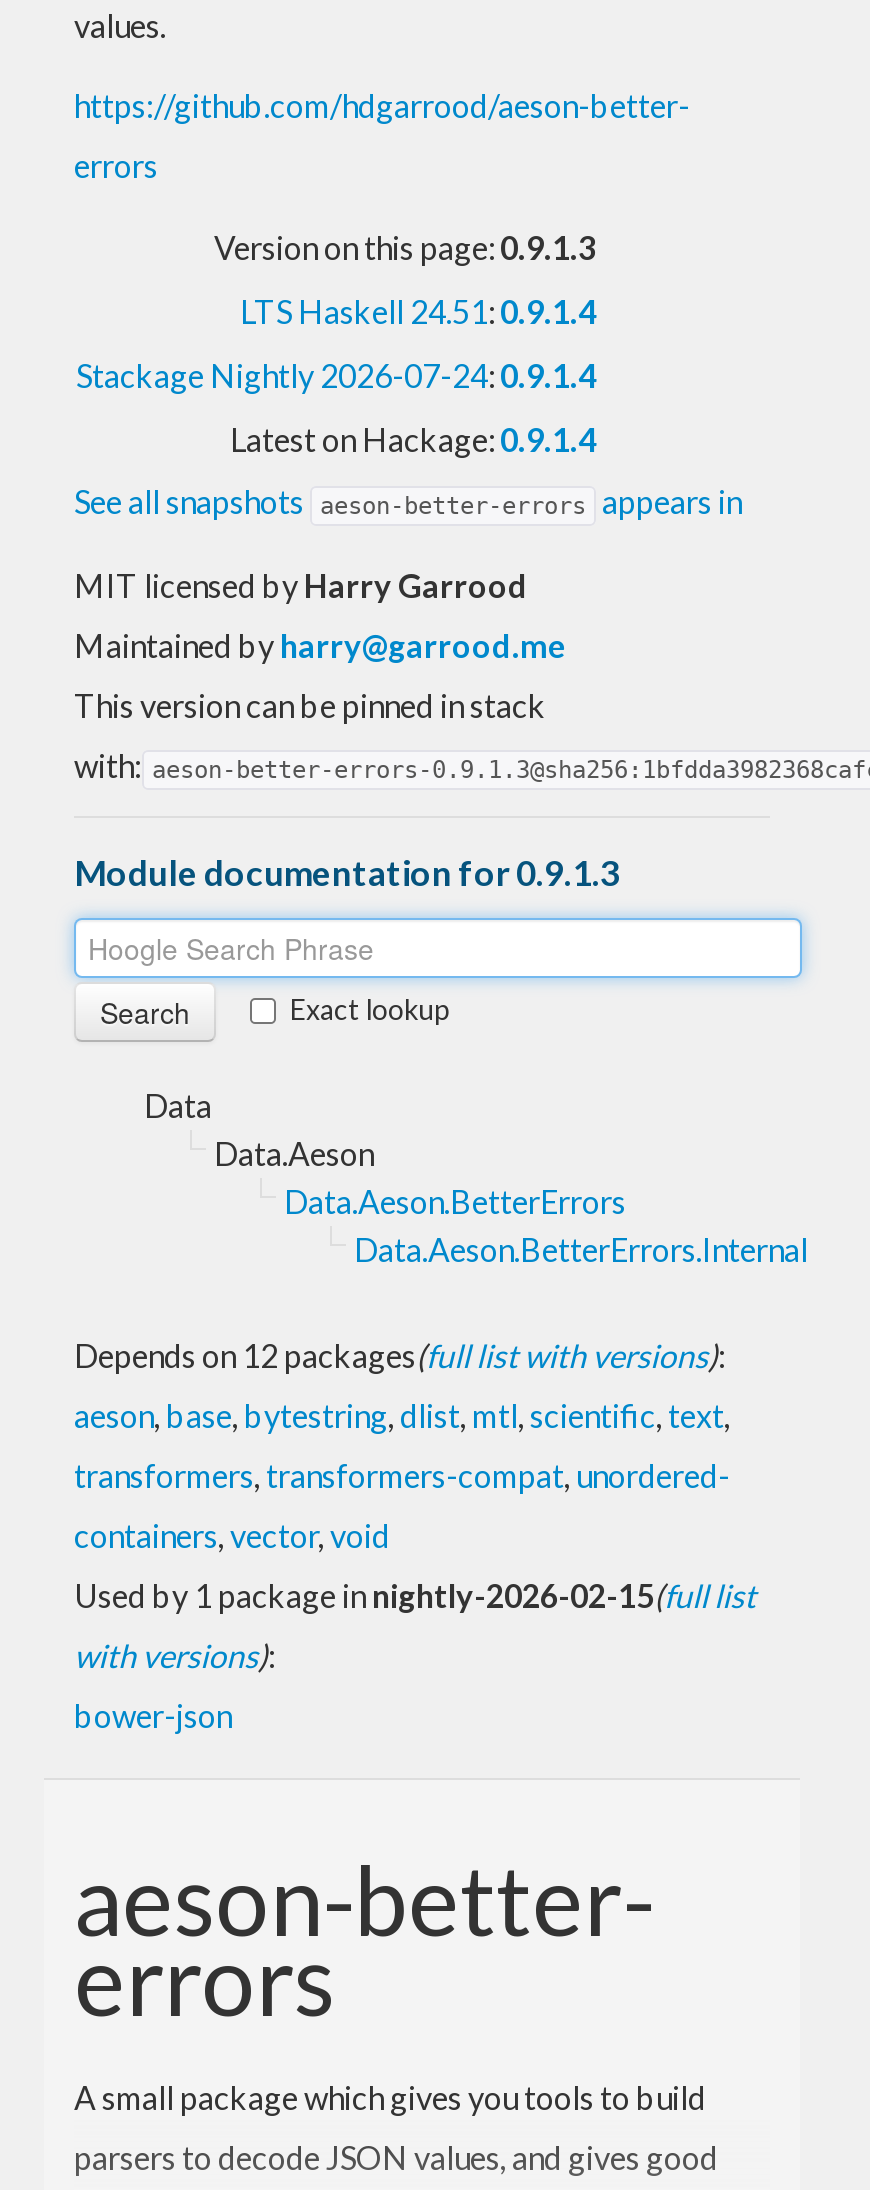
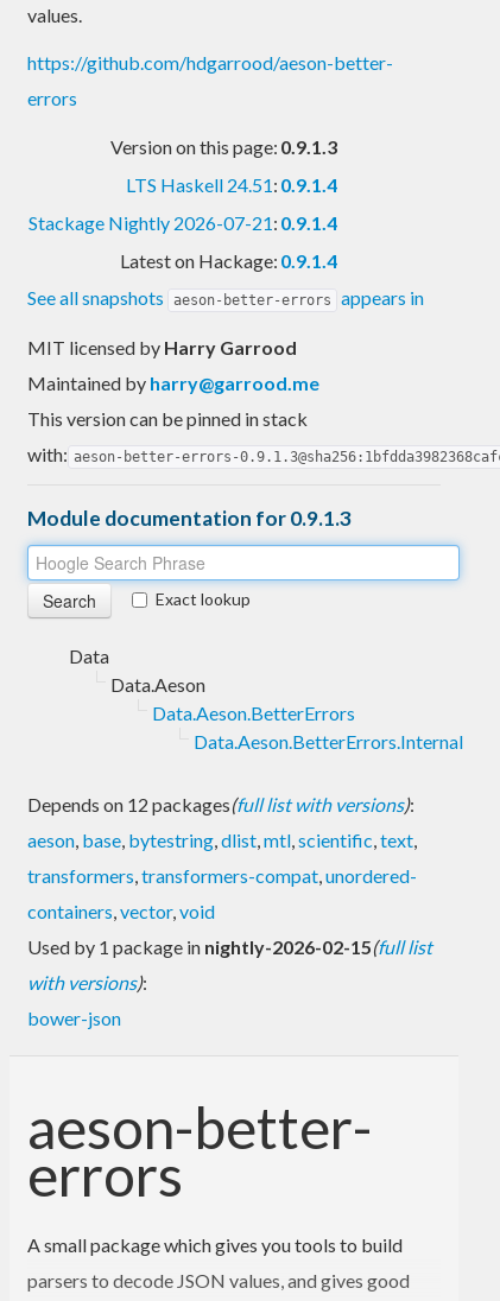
[76,356,596,394] Stackage Nightly 2026-07-24: 0.9.1.4 -> [29,211,337,234] Stackage Nightly 2026-07-21: 0.9.1.4

